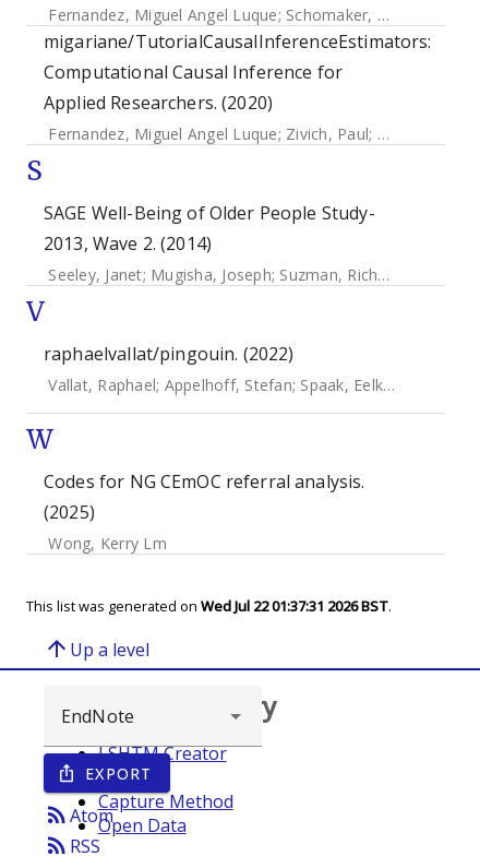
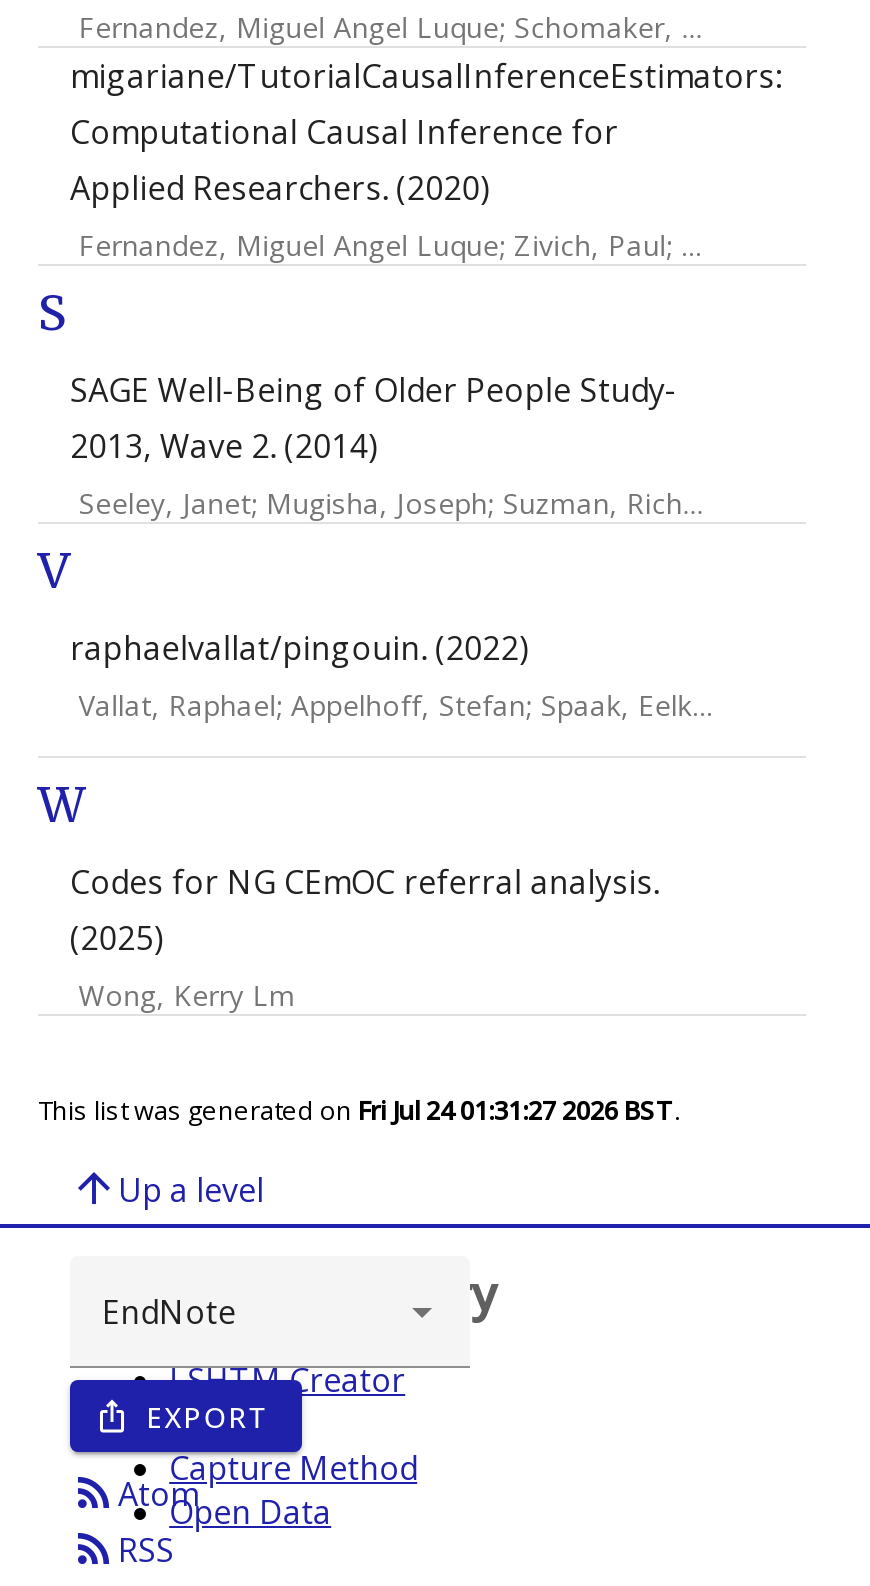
[26,596,392,616] This list was generated on Wed Jul 22 01:37:31 2026 BST. -> [38,1092,680,1128] This list was generated on Fri Jul 24 01:31:27 2026 BST.

